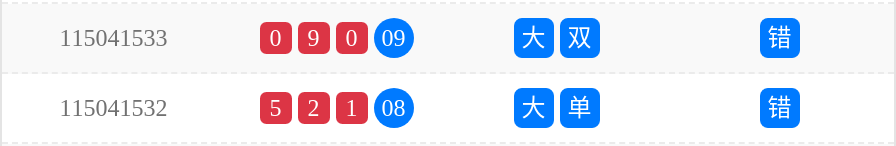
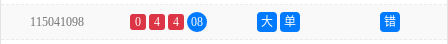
[60,24,168,52] 115041533 -> [30,15,84,29] 115041098
[60,24,792,122] 9 | 0 | 09 | 大 | 双 | 错 | 115041532 | 5 | 2 | 1 -> [154,15,179,29] 4 | 4

